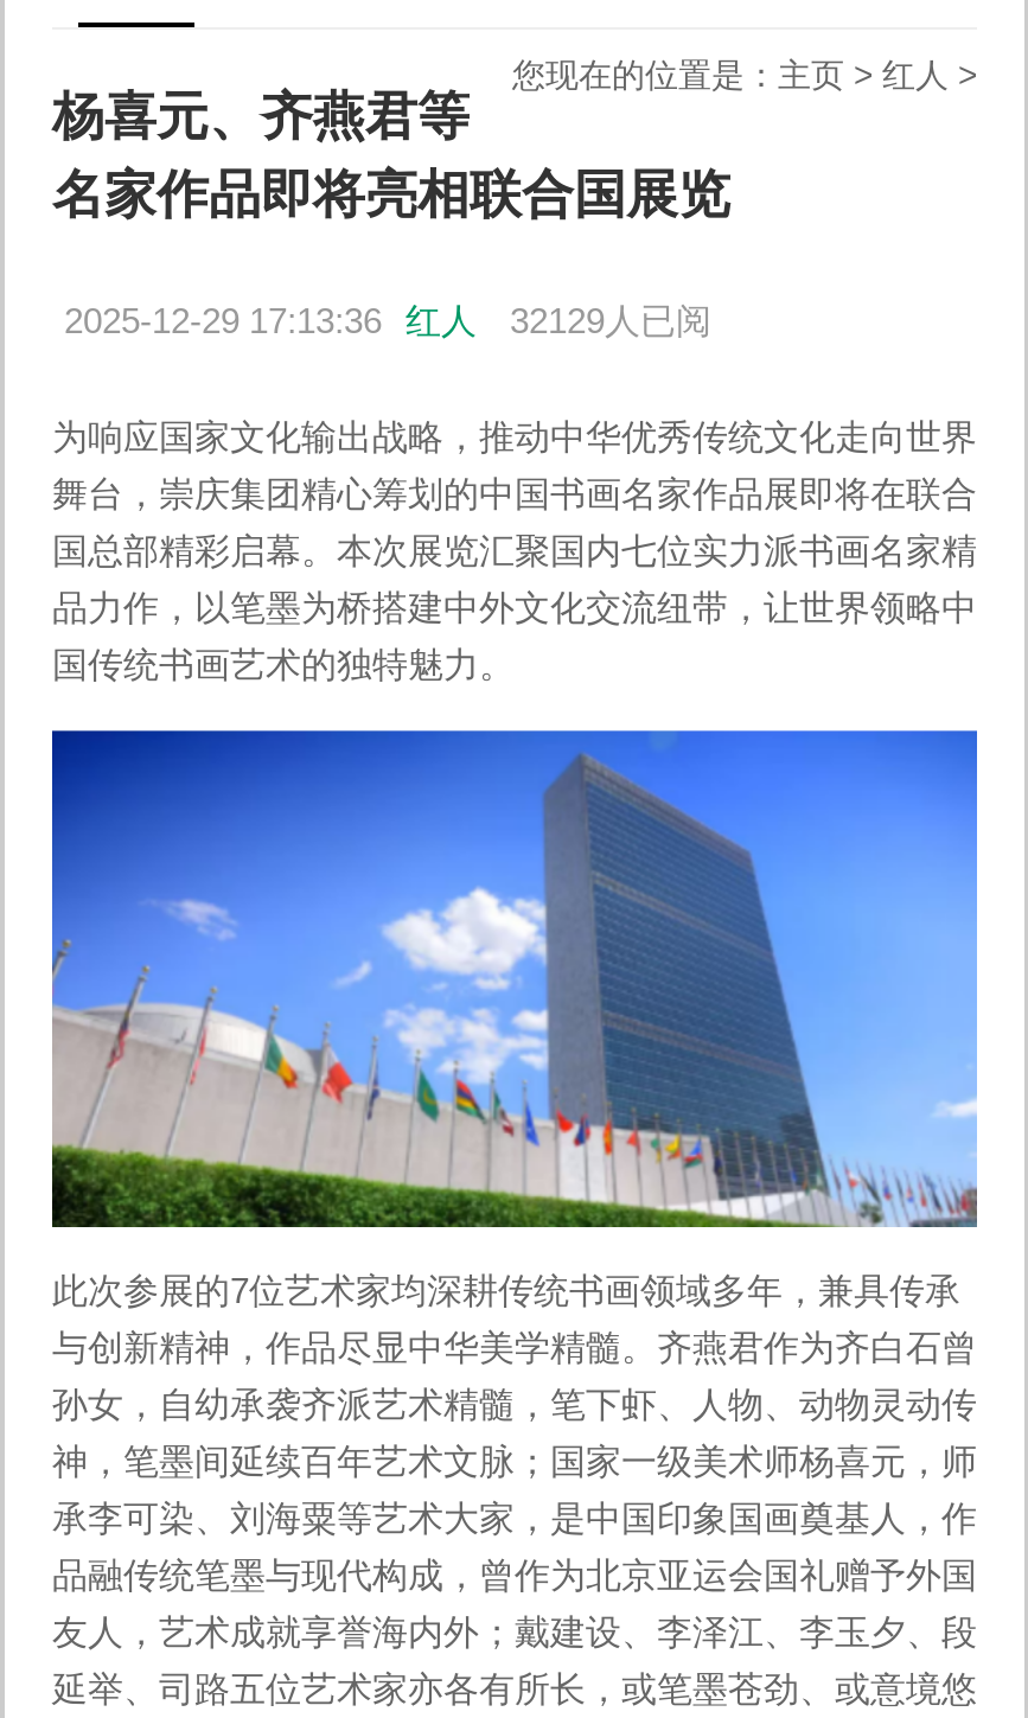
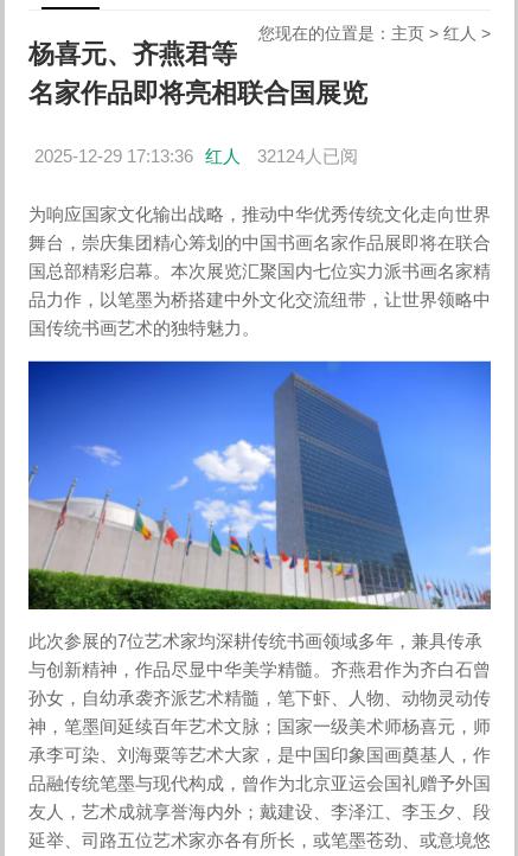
[64,300,711,340] 2025-12-29 17:13:36 红人 32129人已阅 -> [34,146,358,166] 2025-12-29 17:13:36 红人 32124人已阅

